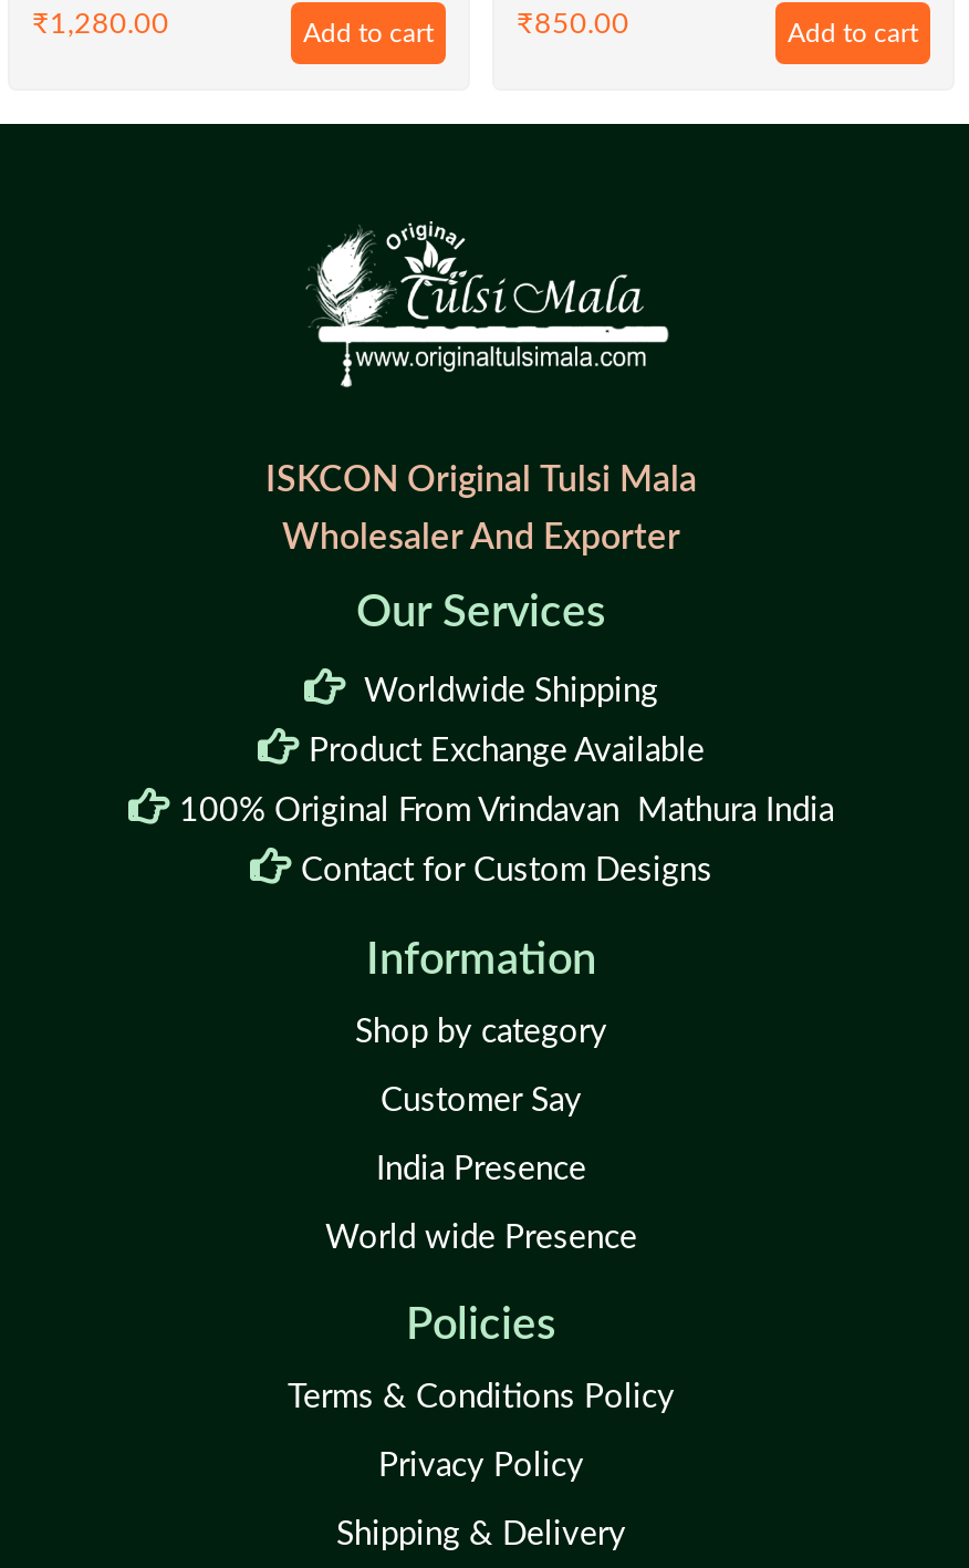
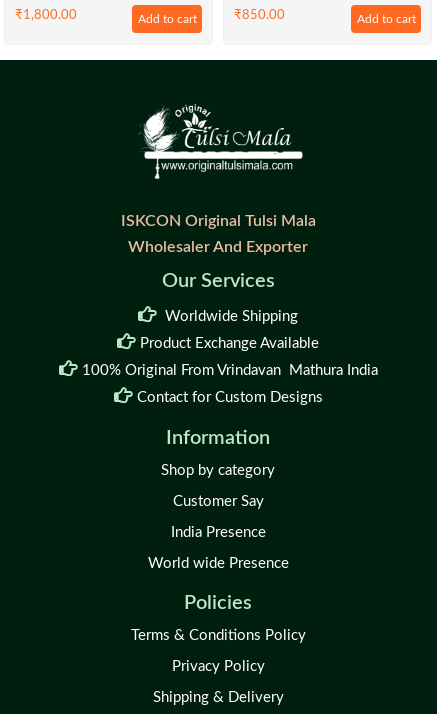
[32,12,169,40] ₹1,280.00 -> [15,9,77,22] ₹1,800.00

